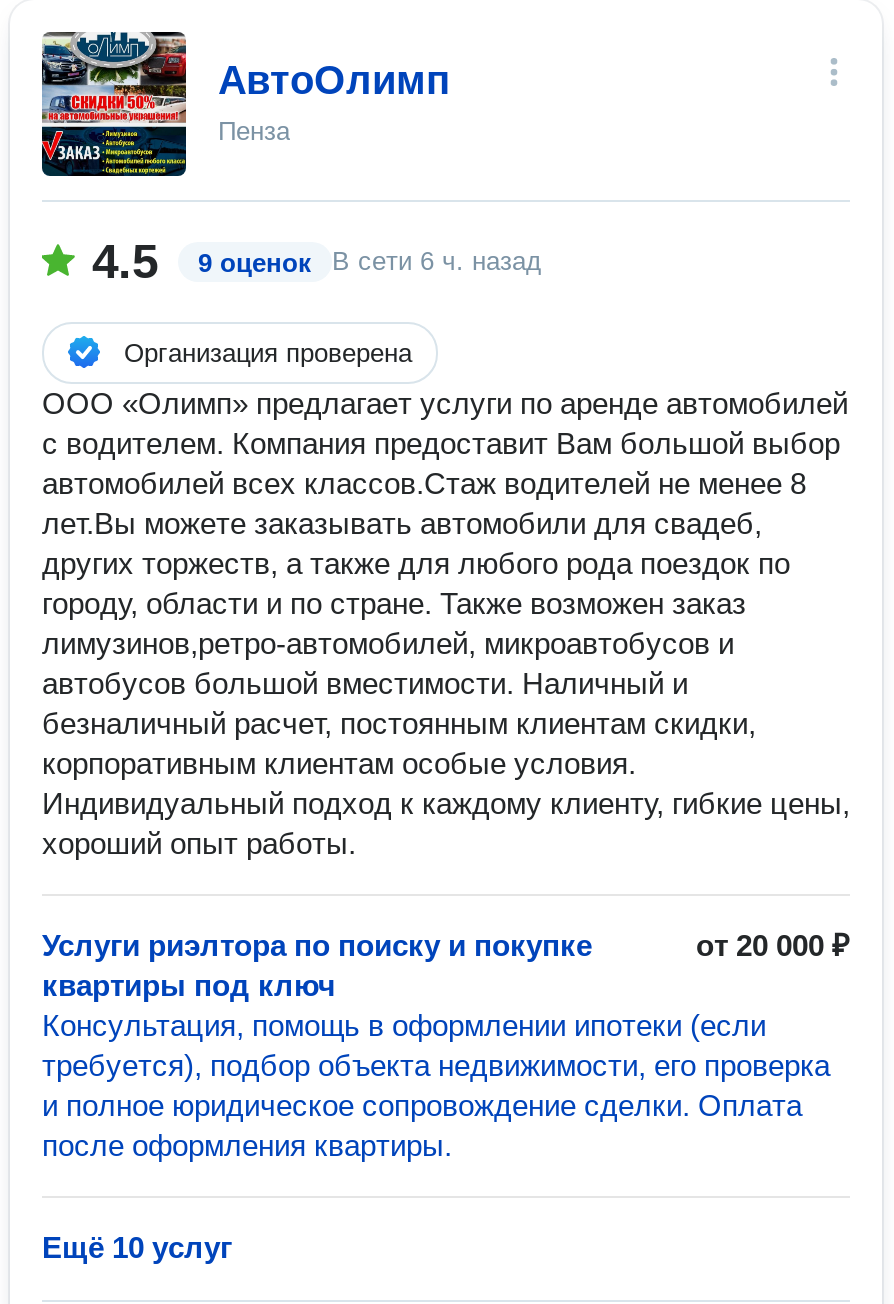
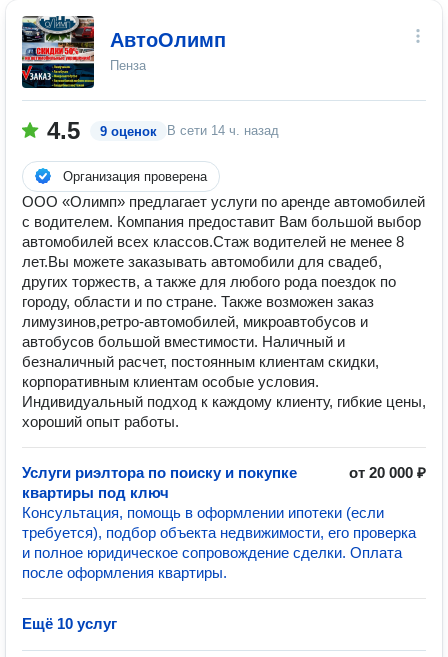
[92,234,542,288] 4.5 9 оценок В сети 6 ч. назад -> [47,117,279,144] 4.5 9 оценок В сети 14 ч. назад

